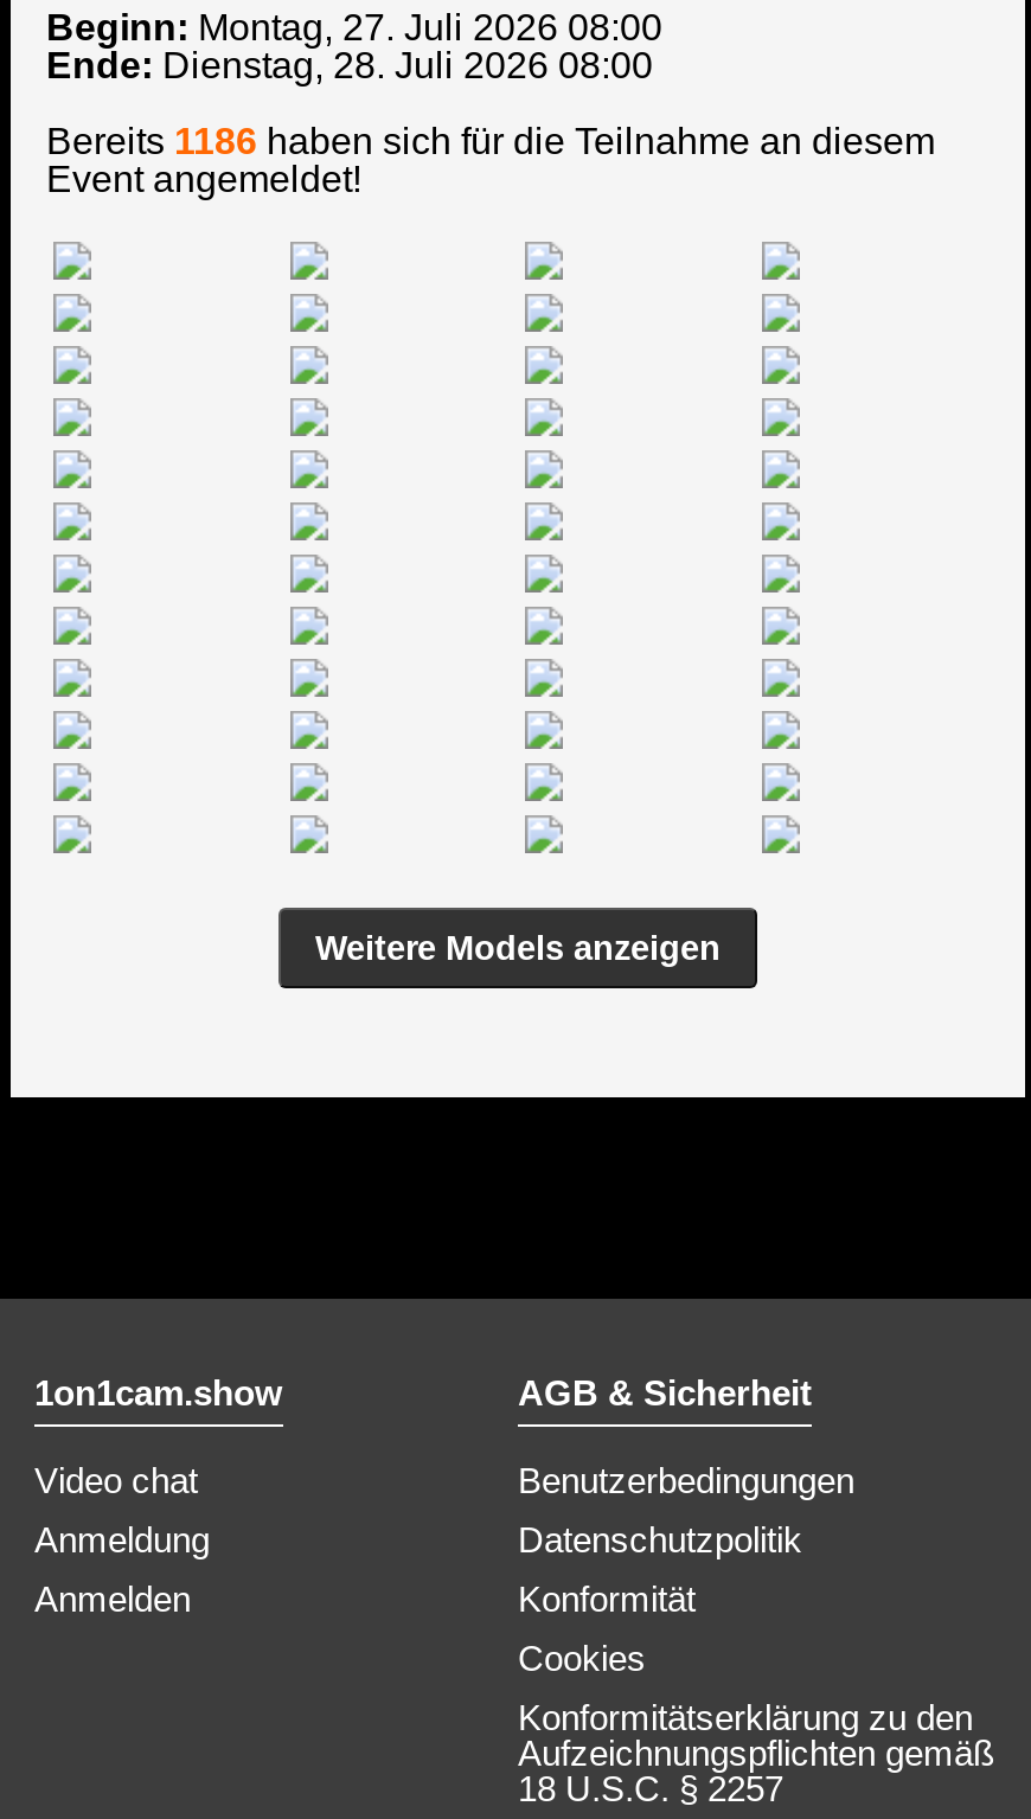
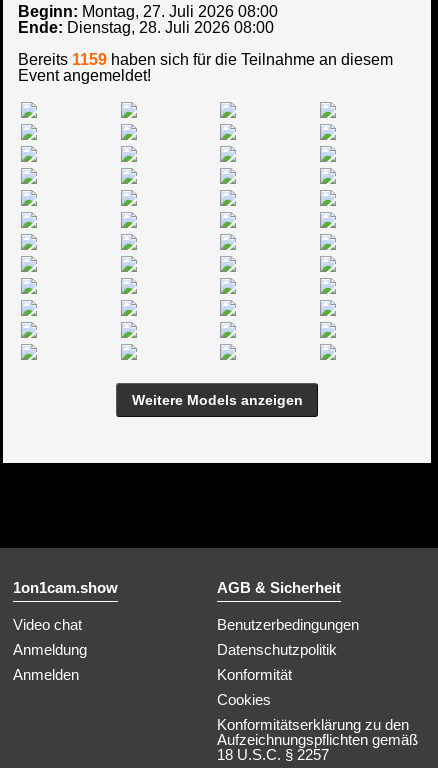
[46,122,935,162] Bereits 1186 haben sich für die Teilnahme an diesem -> [18,51,393,68] Bereits 1159 haben sich für die Teilnahme an diesem

